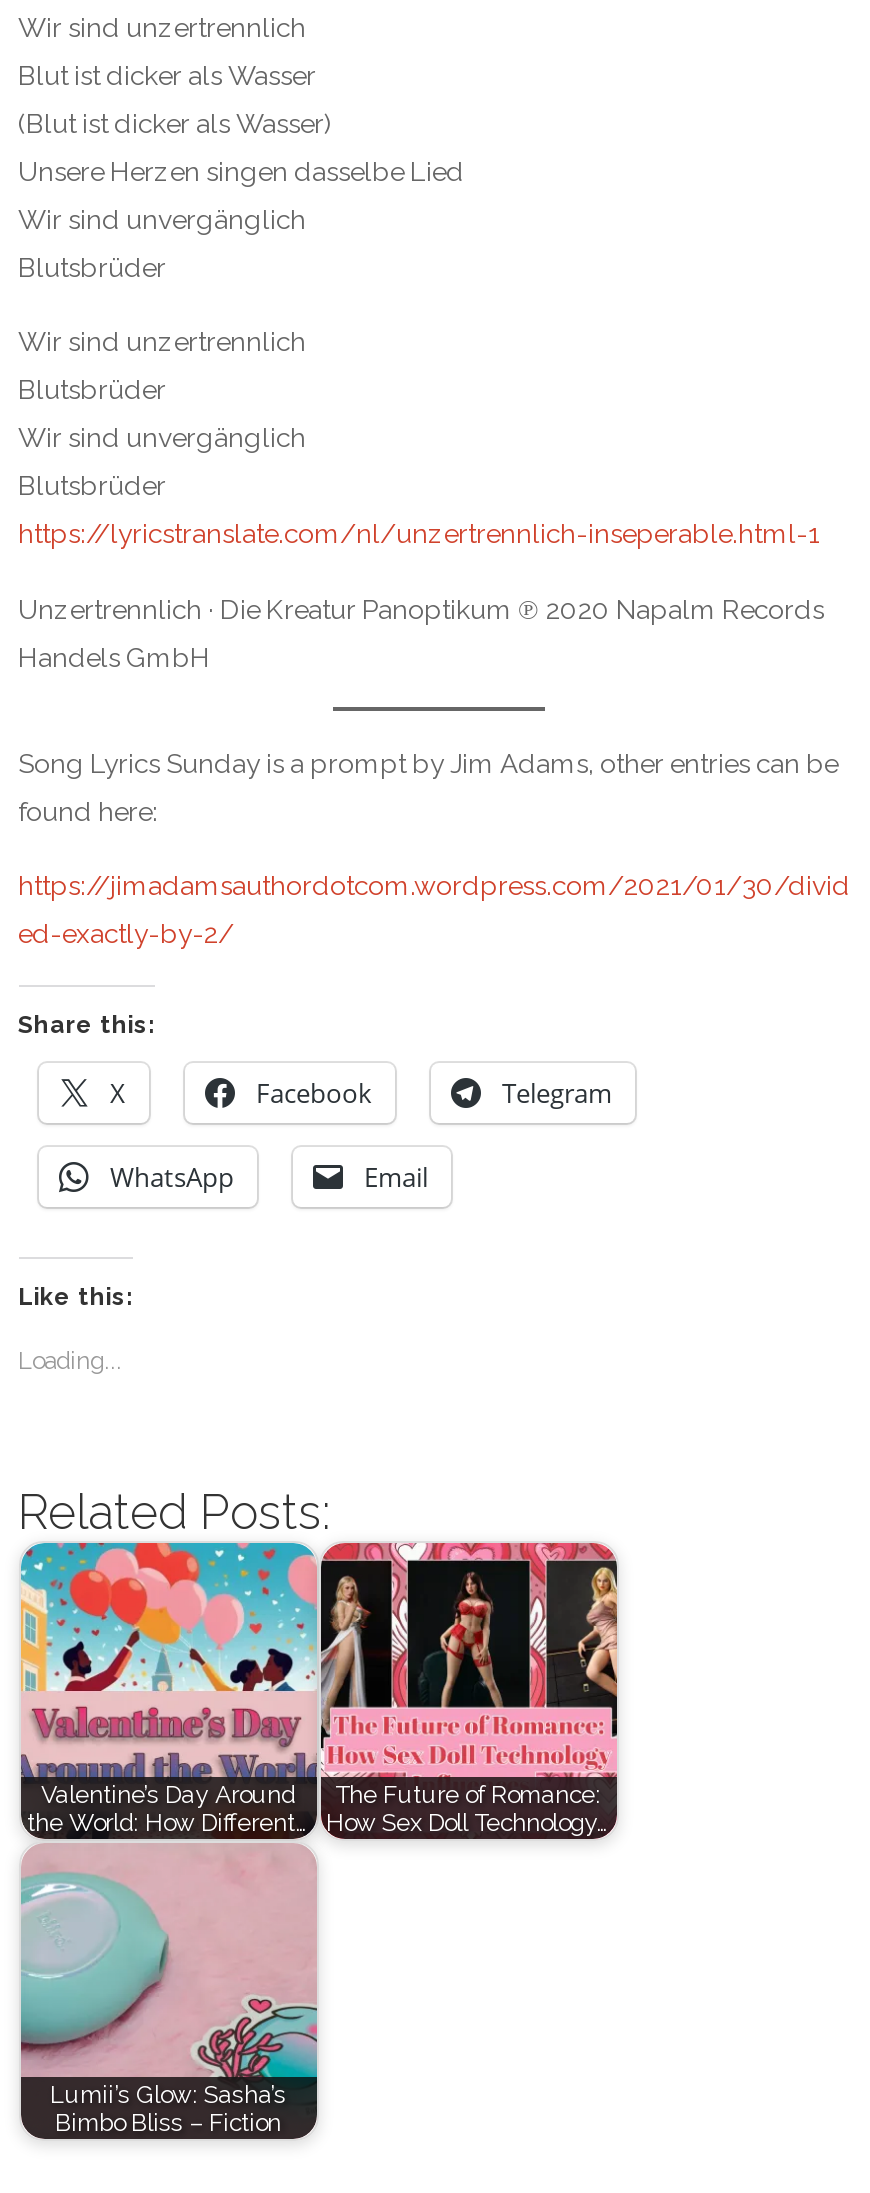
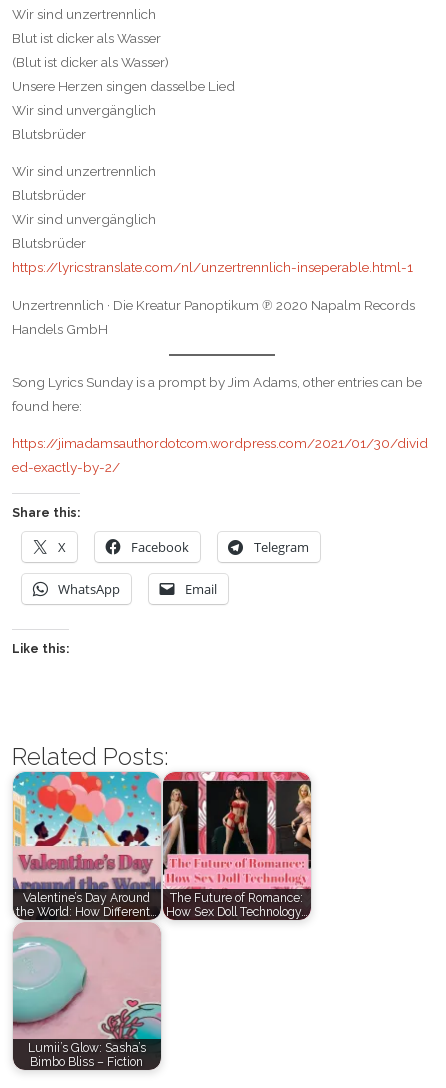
[18,1347,122,1375] Loading... -> none

